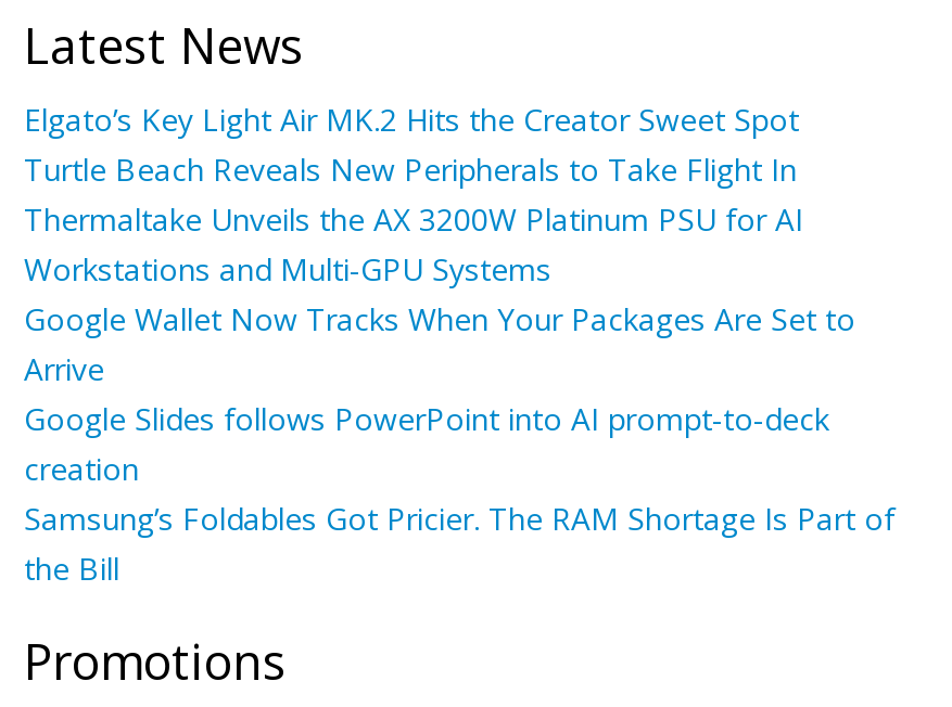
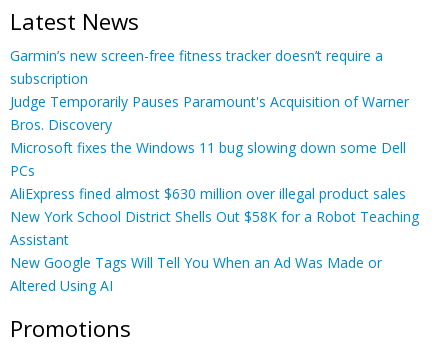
[24,99,894,589] Elgato’s Key Light Air MK.2 Hits the Creator Sweet Spot | Turtle Beach Reveals New Peripherals to Take Flight In | Thermaltake Unveils the AX 3200W Platinum PSU for AI | Workstations and Multi-GPU Systems | Google Wallet Now Tracks When Your Packages Are Set to | Arrive | Google Slides follows PowerPoint into AI prompt-to-deck | creation | Samsung’s Foldables Got Pricier. The RAM Shortage Is Part of | the Bill -> [10,46,419,295] Garmin’s new screen-free fitness tracker doesn’t require a | subscription | Judge Temporarily Pauses Paramount's Acquisition of Warner | Bros. Discovery | Microsoft fixes the Windows 11 bug slowing down some Dell | PCs | AliExpress fined almost $630 million over illegal product sales | New York School District Shells Out $58K for a Robot Teaching | Assistant | New Google Tags Will Tell You When an Ad Was Made or | Altered Using AI

